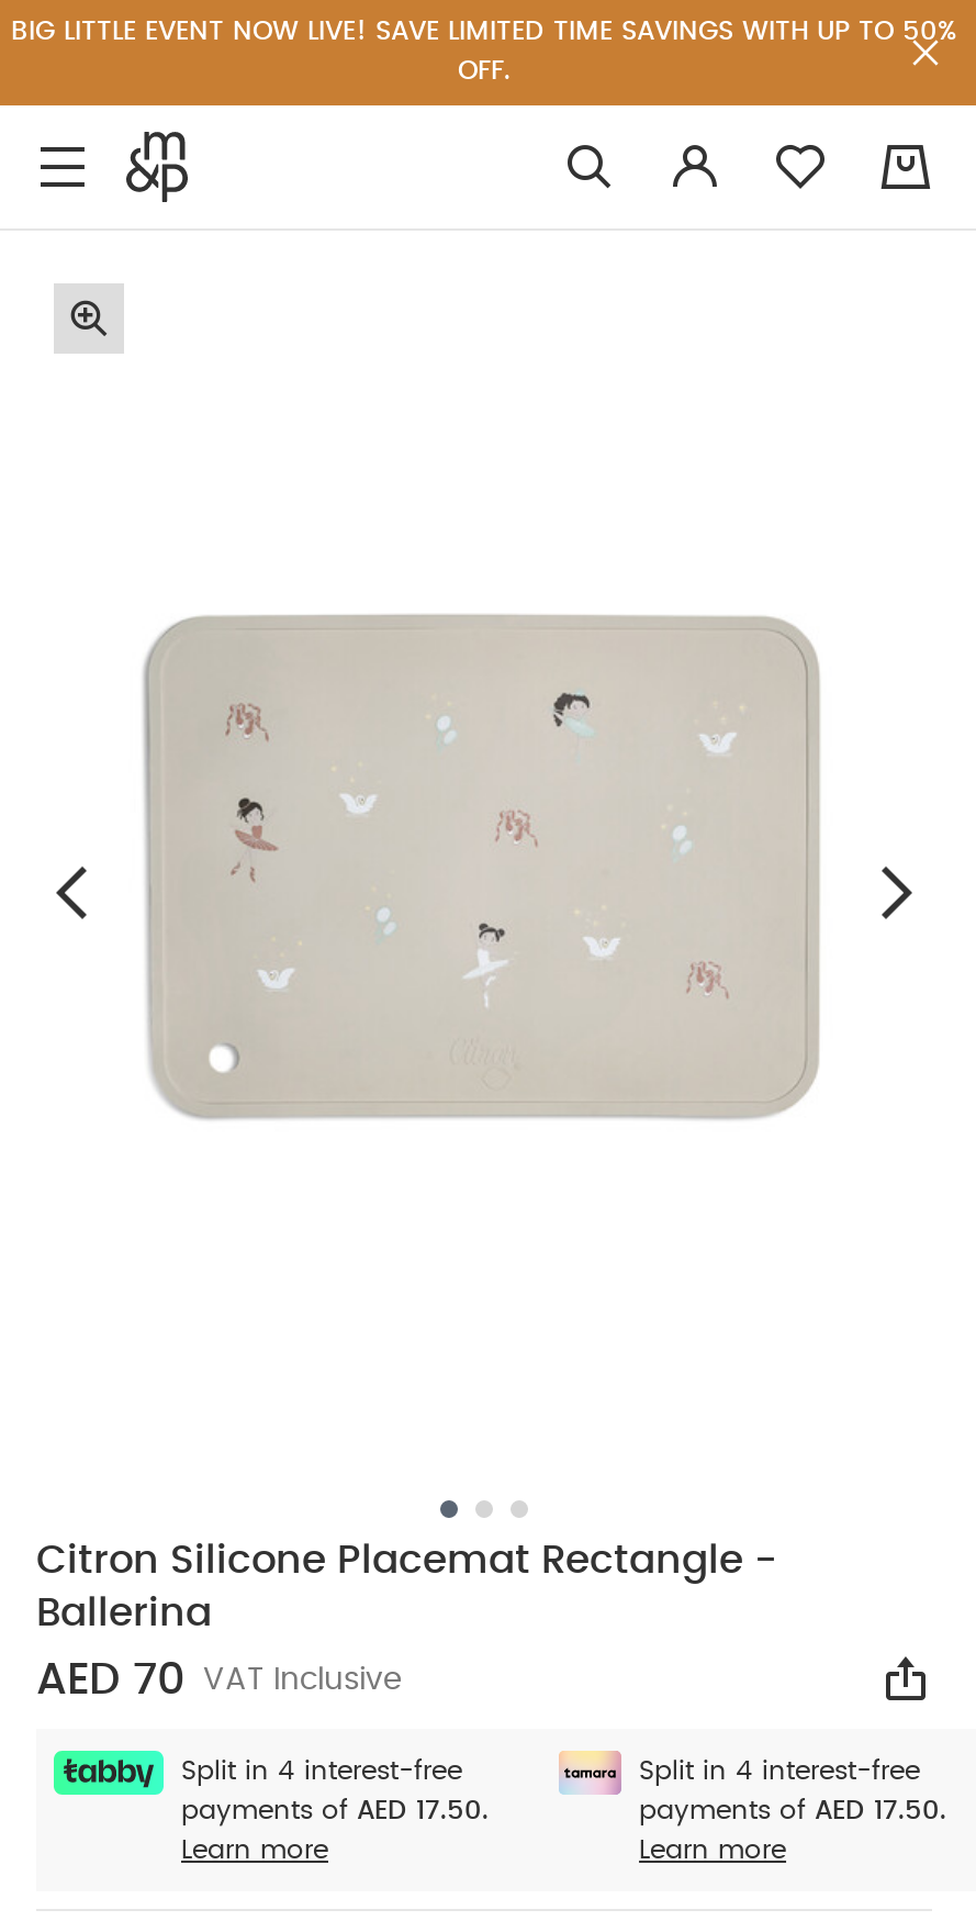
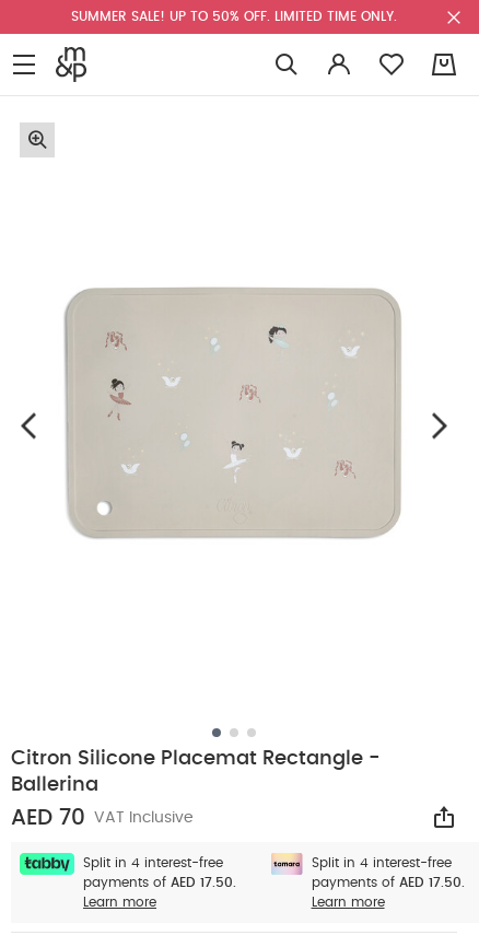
[11,18,957,83] BIG LITTLE EVENT NOW LIVE! SAVE LIMITED TIME SAVINGS WITH UP TO 50% | OFF. -> [71,10,397,23] SUMMER SALE! UP TO 50% OFF. LIMITED TIME ONLY.

